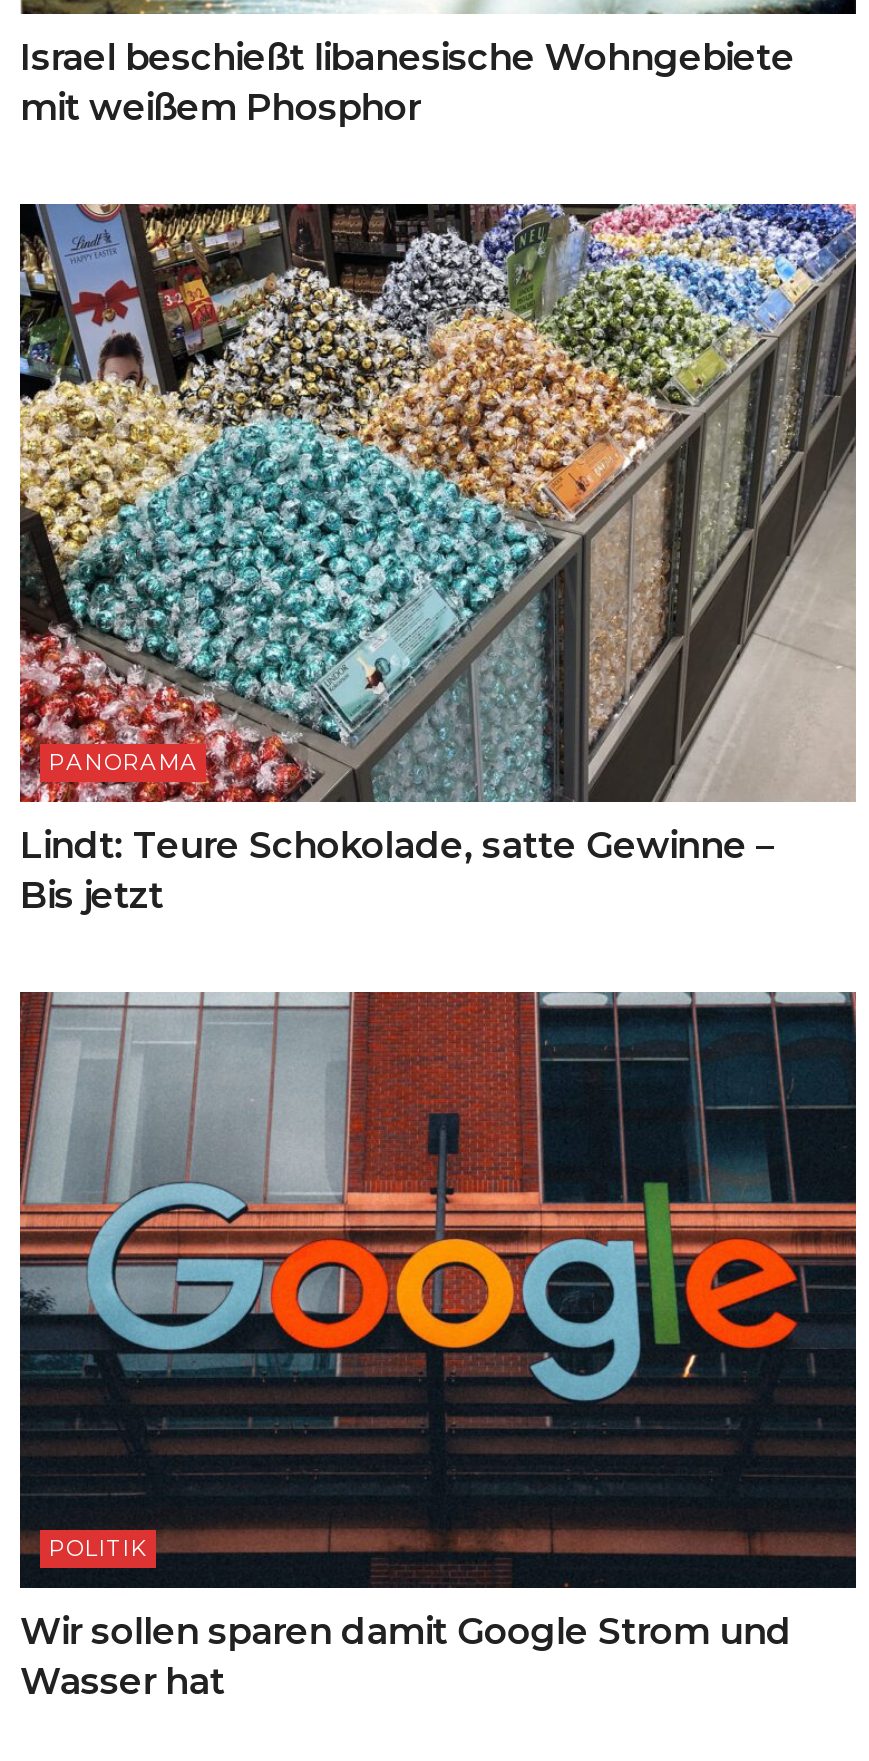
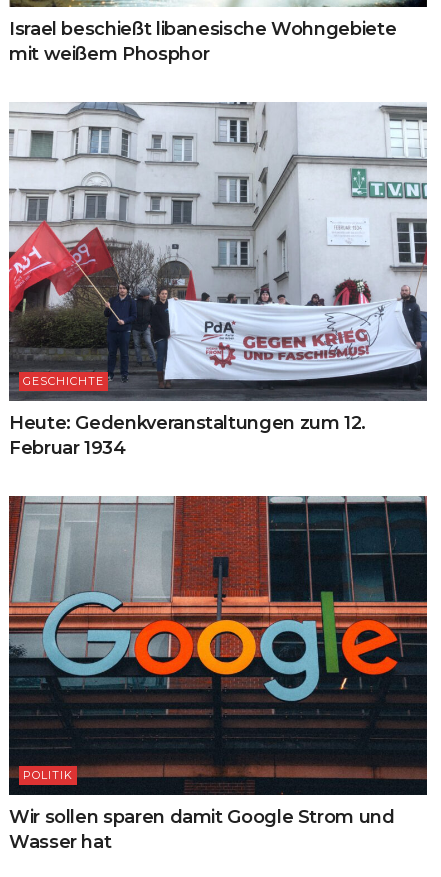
[18,202,858,804] [image] | PANORAMA -> [8,101,428,402] [image] | GESCHICHTE
[20,824,773,918] Lindt: Teure Schokolade, satte Gewinne – | Bis jetzt -> [9,412,366,459] Heute: Gedenkveranstaltungen zum 12. | Februar 1934

